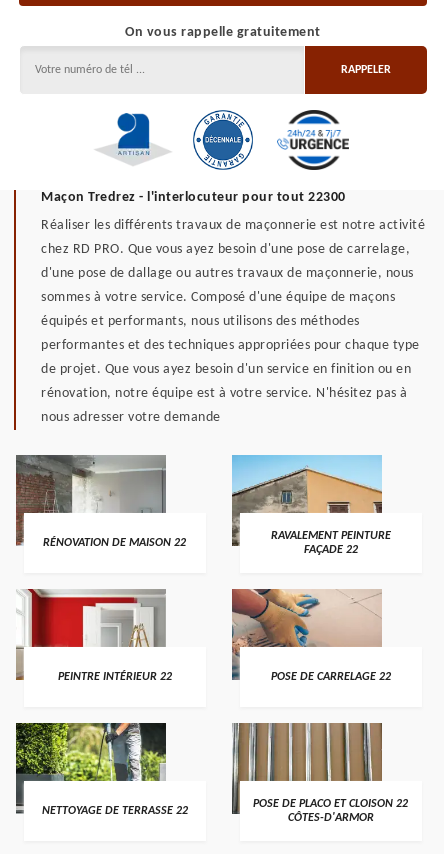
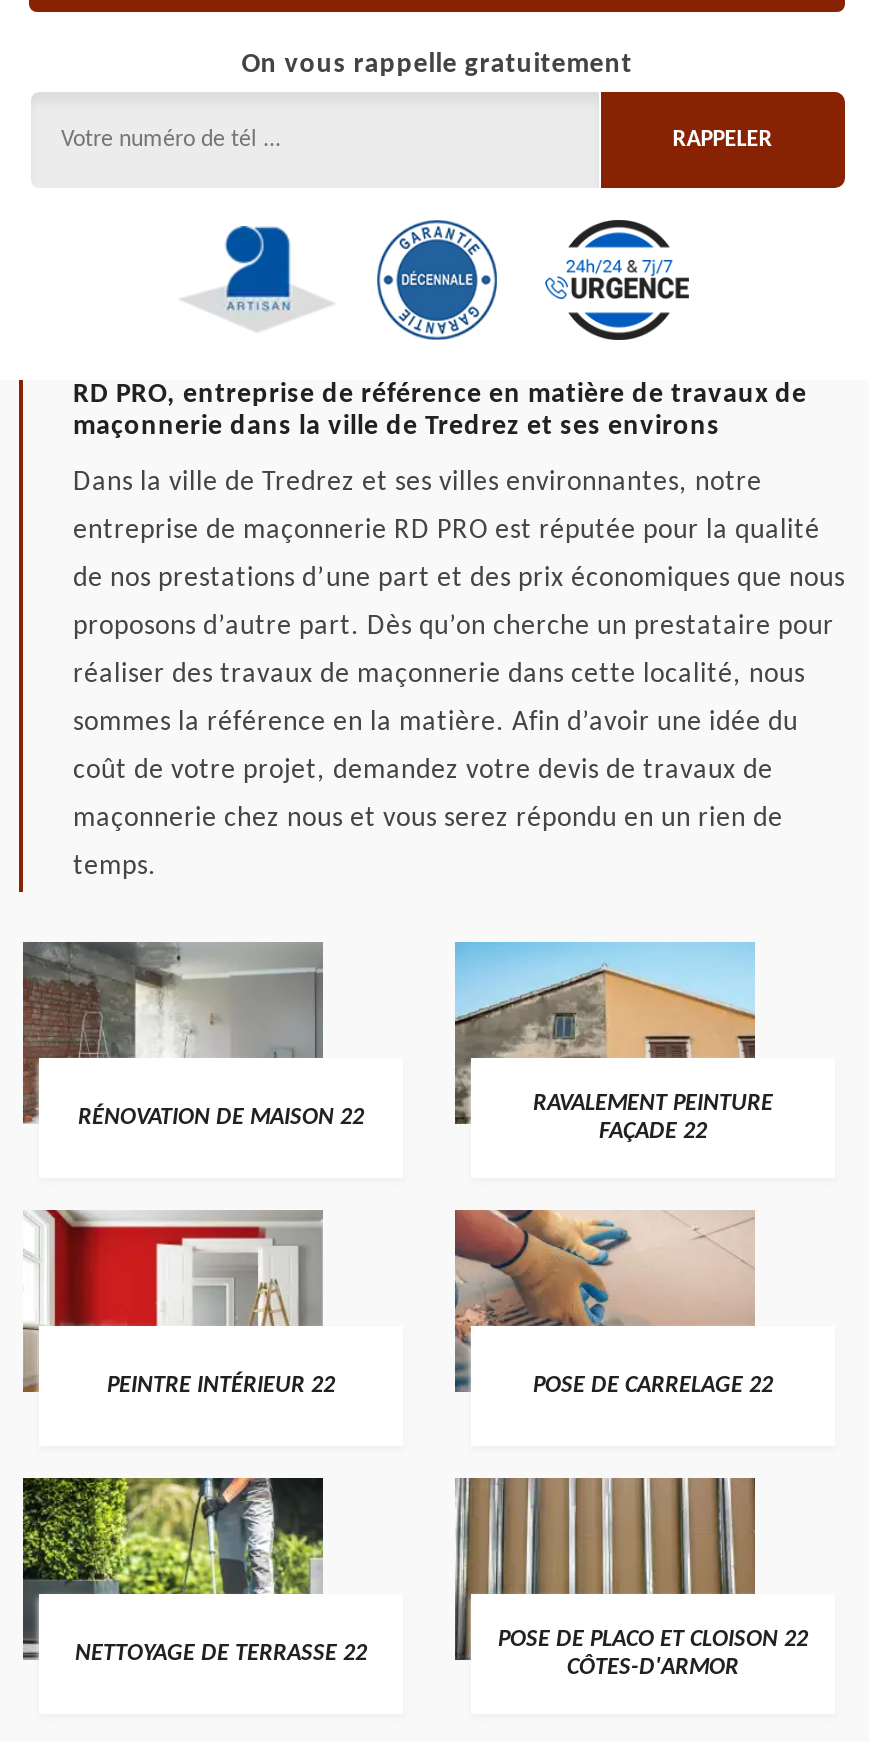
[41,190,345,205] Maçon Tredrez - l'interlocuteur pour tout 22300 -> [73,380,807,442] RD PRO, entreprise de référence en matière de travaux de | maçonnerie dans la ville de Tredrez et ses environs
[41,218,425,233] Réaliser les différents travaux de maçonnerie est notre activité -> [73,468,762,498] Dans la ville de Tredrez et ses villes environnantes, notre
[41,242,410,257] chez RD PRO. Que vous ayez besoin d'une pose de carrelage, -> [73,516,820,546] entreprise de maçonnerie RD PRO est réputée pour la qualité
[41,266,413,281] d'une pose de dallage ou autres travaux de maçonnerie, nous -> [73,564,845,594] de nos prestations d’une part et des prix économiques que nous
[41,290,395,305] sommes à votre service. Composé d'une équipe de maçons -> [73,612,834,642] proposons d’autre part. Dès qu’on cherche un prestataire pour
[41,314,359,329] équipés et performants, nous utilisons des méthodes -> [73,660,805,690] réaliser des travaux de maçonnerie dans cette localité, nous
[41,338,419,353] performantes et des techniques appropriées pour chaque type -> [73,708,798,738] sommes la référence en la matière. Afin d’avoir une idée du
[41,362,411,377] de projet. Que vous ayez besoin d'un service en finition ou en -> [73,756,773,786] coût de votre projet, demandez votre devis de travaux de
[41,386,407,401] rénovation, notre équipe est à votre service. N'hésitez pas à -> [73,804,783,834] maçonnerie chez nous et vous serez répondu en un rien de
[41,410,220,425] nous adresser votre demande -> [73,852,157,882] temps.

